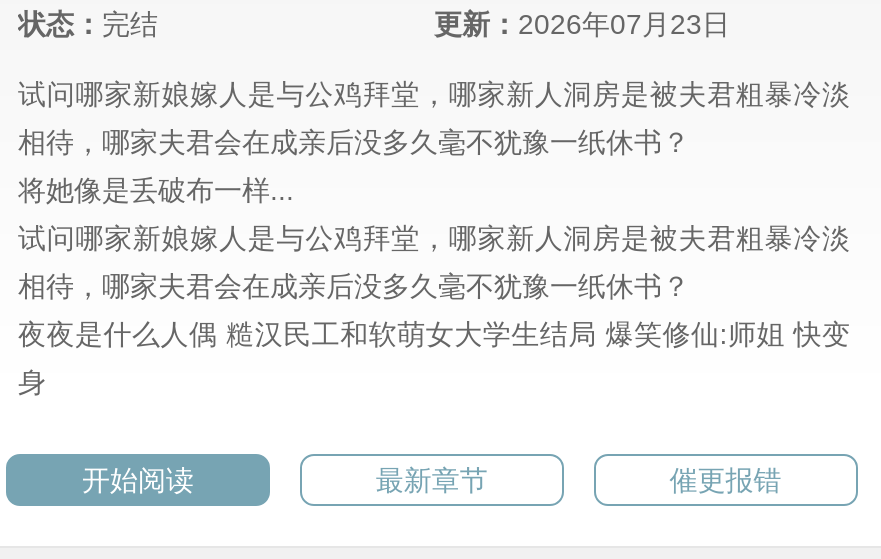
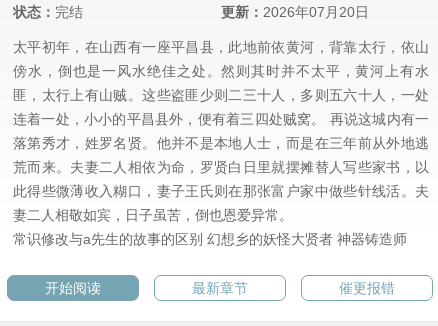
[18,9,850,399] 更新：2026年07月23日 | 试问哪家新娘嫁人是与公鸡拜堂，哪家新人洞房是被夫君粗暴冷淡 | 相待，哪家夫君会在成亲后没多久毫不犹豫一纸休书？ | 将她像是丢破布一样... | 试问哪家新娘嫁人是与公鸡拜堂，哪家新人洞房是被夫君粗暴冷淡 | 相待，哪家夫君会在成亲后没多久毫不犹豫一纸休书？ | 夜夜是什么人偶 糙汉民工和软萌女大学生结局 爆笑修仙:师姐 快变 | 身 -> [13,4,429,247] 更新：2026年07月20日 | 太平初年，在山西有一座平昌县，此地前依黄河，背靠太行，依山 | 傍水，倒也是一风水绝佳之处。然则其时并不太平，黄河上有水 | 匪，太行上有山贼。这些盗匪少则二三十人，多则五六十人，一处 | 连着一处，小小的平昌县外，便有着三四处贼窝。 再说这城内有一 | 落第秀才，姓罗名贤。他并不是本地人士，而是在三年前从外地逃 | 荒而来。夫妻二人相依为命，罗贤白日里就摆摊替人写些家书，以 | 此得些微薄收入糊口，妻子王氏则在那张富户家中做些针线活。夫 | 妻二人相敬如宾，日子虽苦，倒也恩爱异常。 | 常识修改与a先生的故事的区别 幻想乡的妖怪大贤者 神器铸造师

